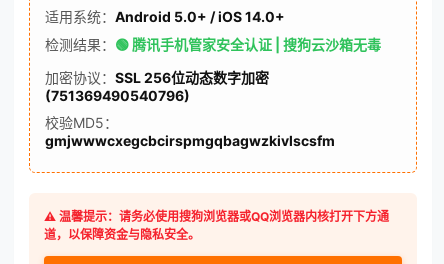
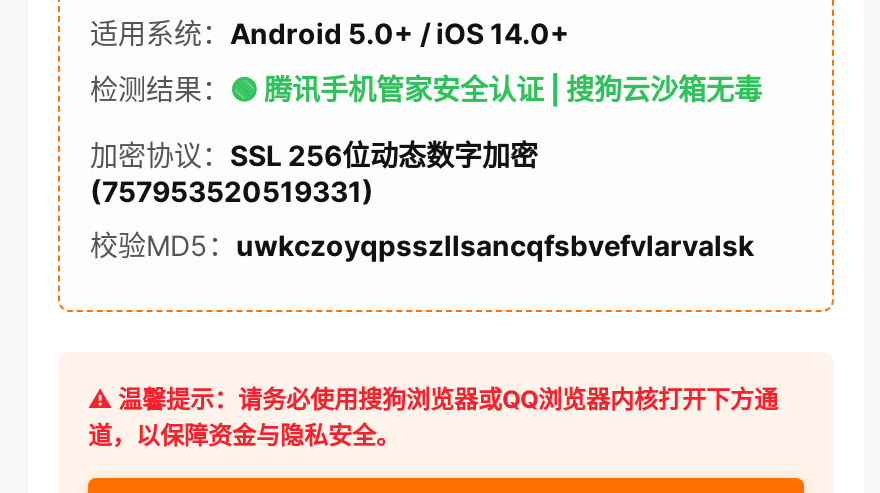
[45,87,190,104] (751369490540796) -> [90,174,374,208] (757953520519331)
[45,114,335,149] 校验MD5： | gmjwwwcxegcbcirspmgqbagwzkivlscsfm -> [90,228,754,262] 校验MD5：uwkczoyqpsszllsancqfsbvefvlarvalsk

